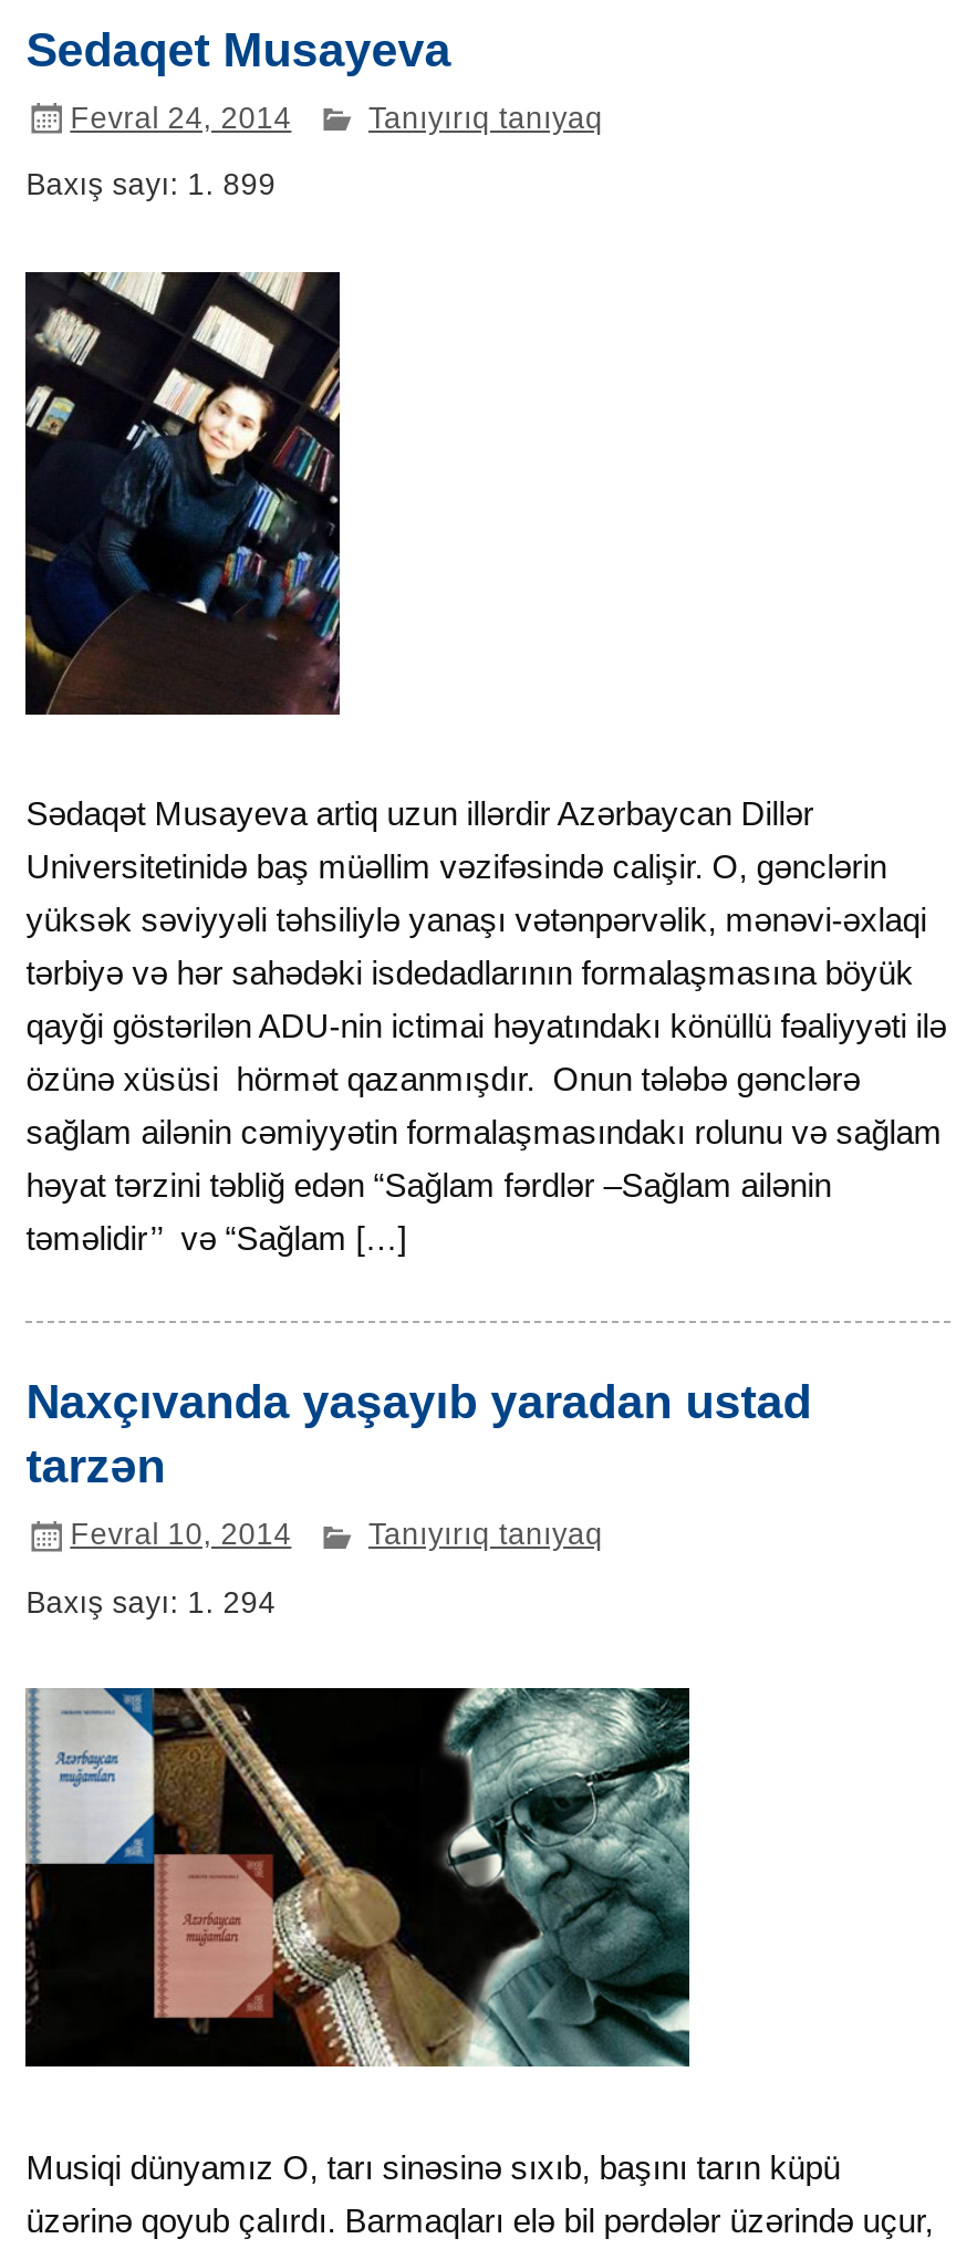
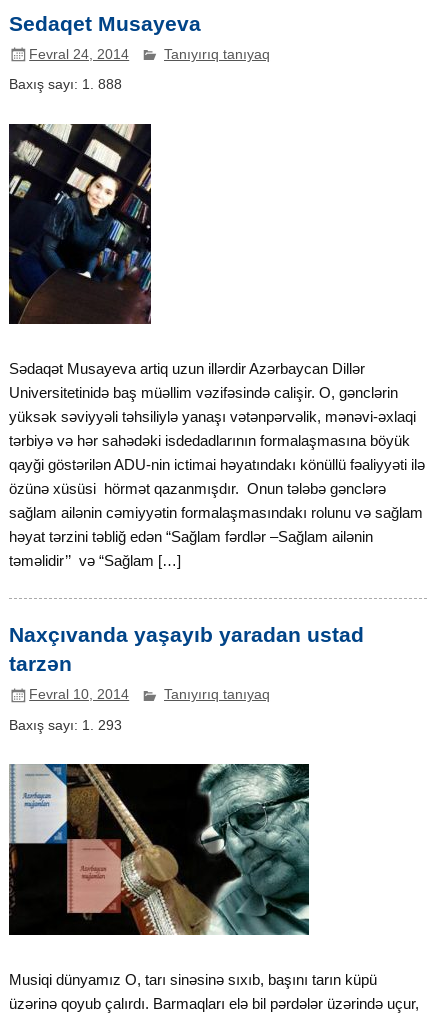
[26,169,276,202] Baxış sayı: 1. 899 -> [9,77,122,92] Baxış sayı: 1. 888
[26,1586,276,1619] Baxış sayı: 1. 294 -> [9,717,122,732] Baxış sayı: 1. 293

